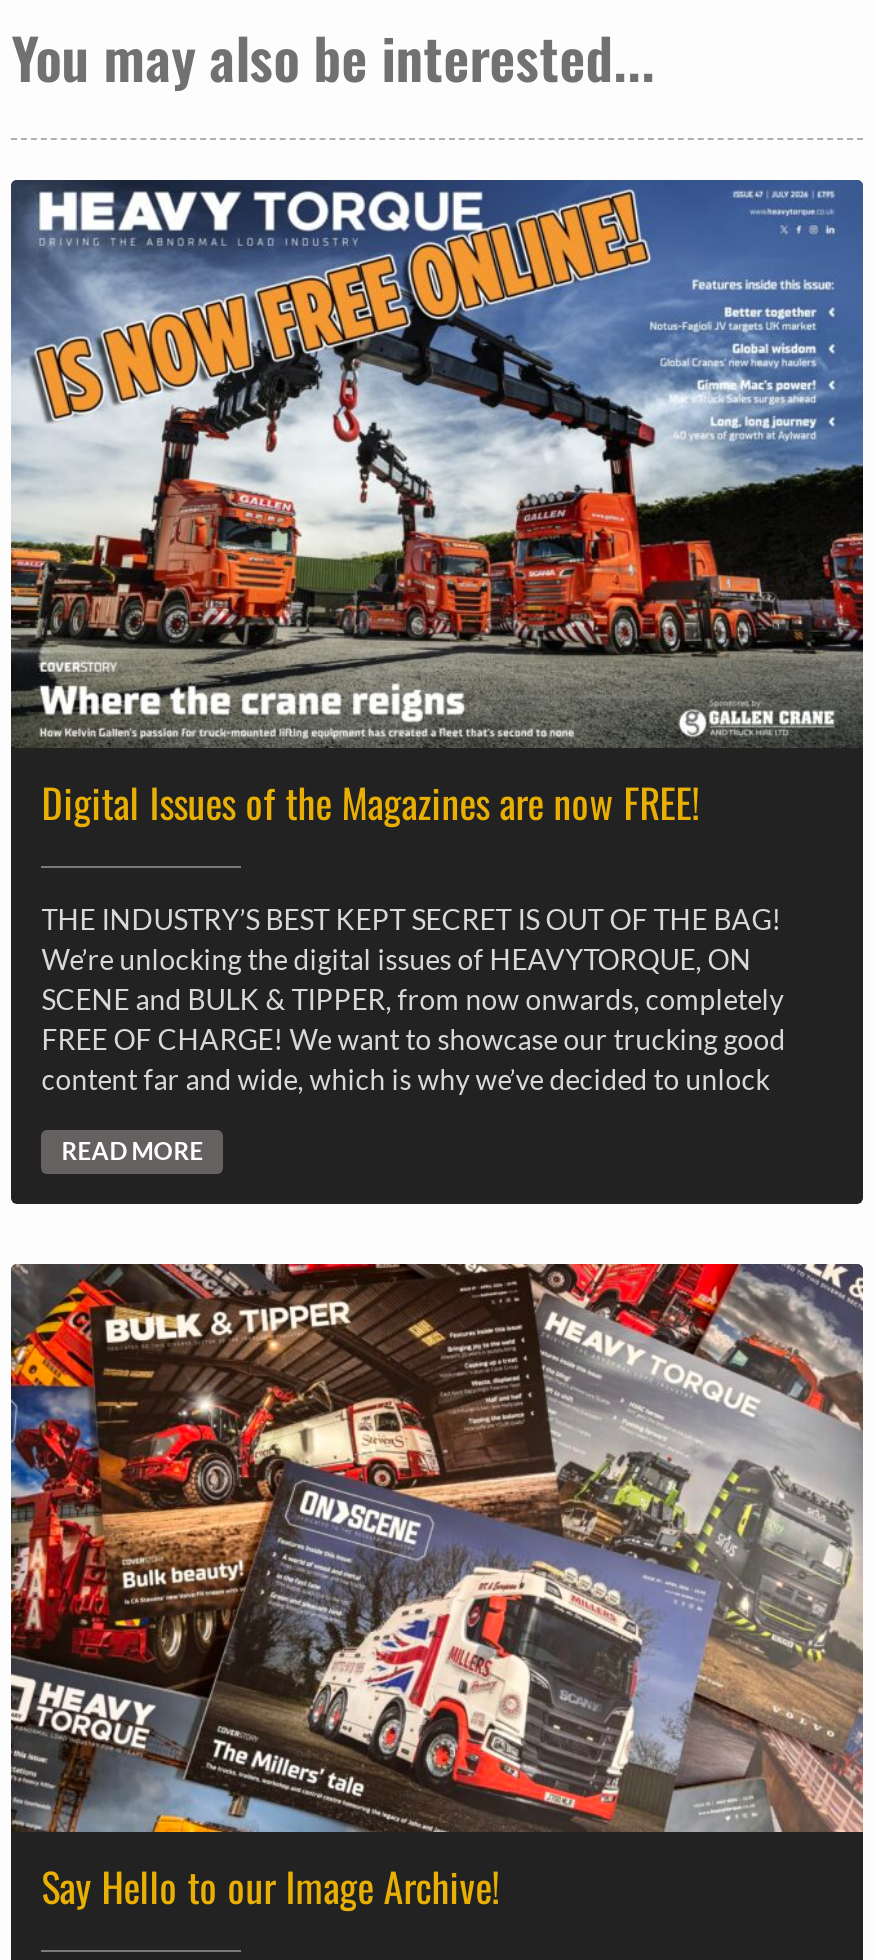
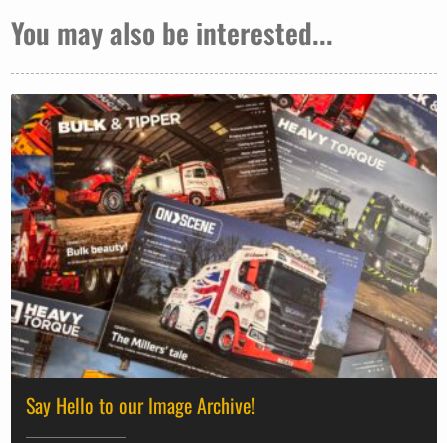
[9,178,865,1167] [image] | Digital Issues of the Magazines are now FREE! | THE INDUSTRY’S BEST KEPT SECRET IS OUT OF THE BAG! | We’re unlocking the digital issues of HEAVYTORQUE, ON | SCENE and BULK & TIPPER, from now onwards, completely | FREE OF CHARGE! We want to showcase our trucking good | content far and wide, which is why we’ve decided to unlock | READ MORE -> none

